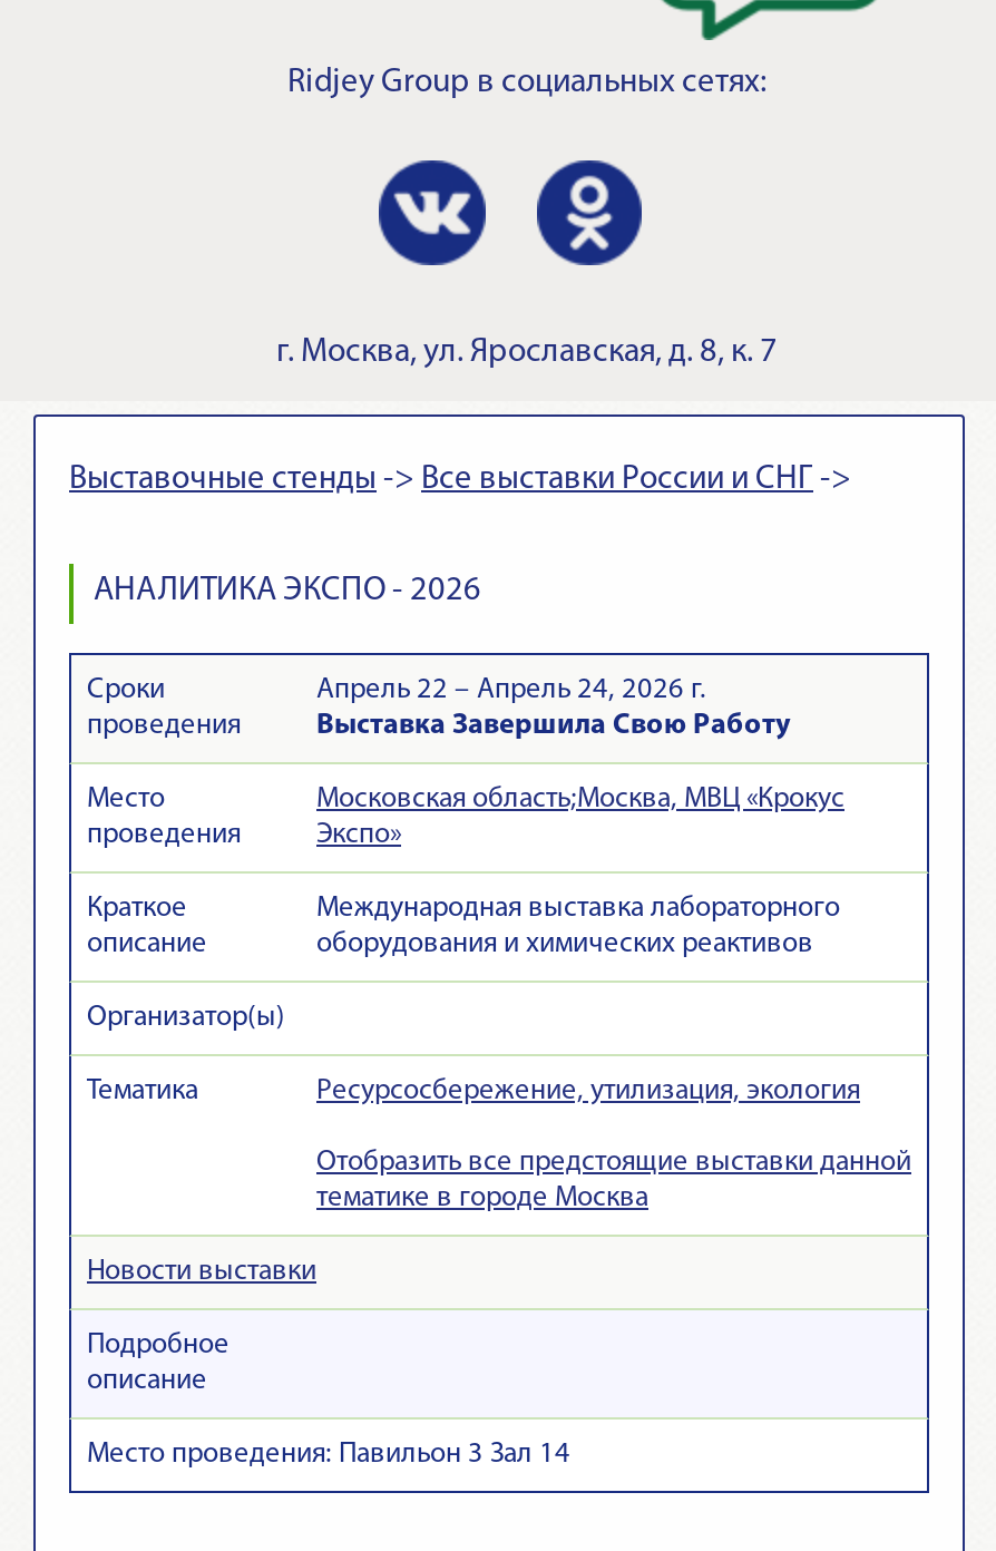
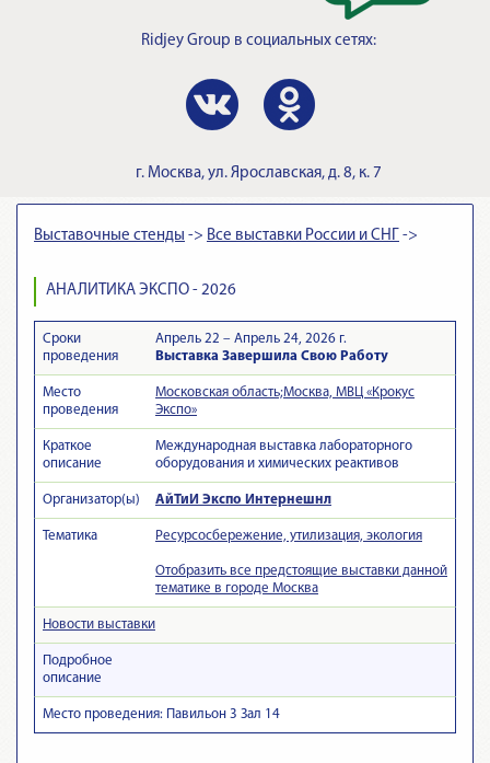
none -> [155,492,331,506] АйТиИ Экспо Интернешнл

